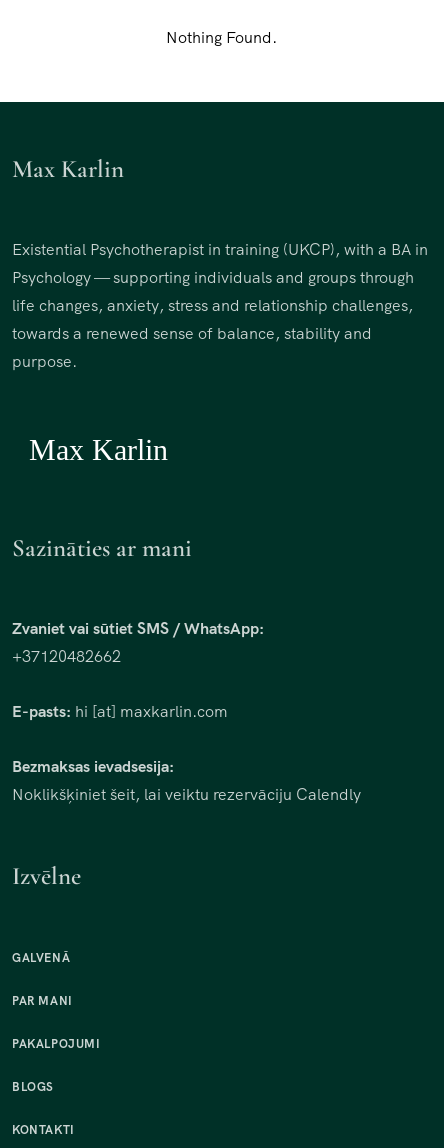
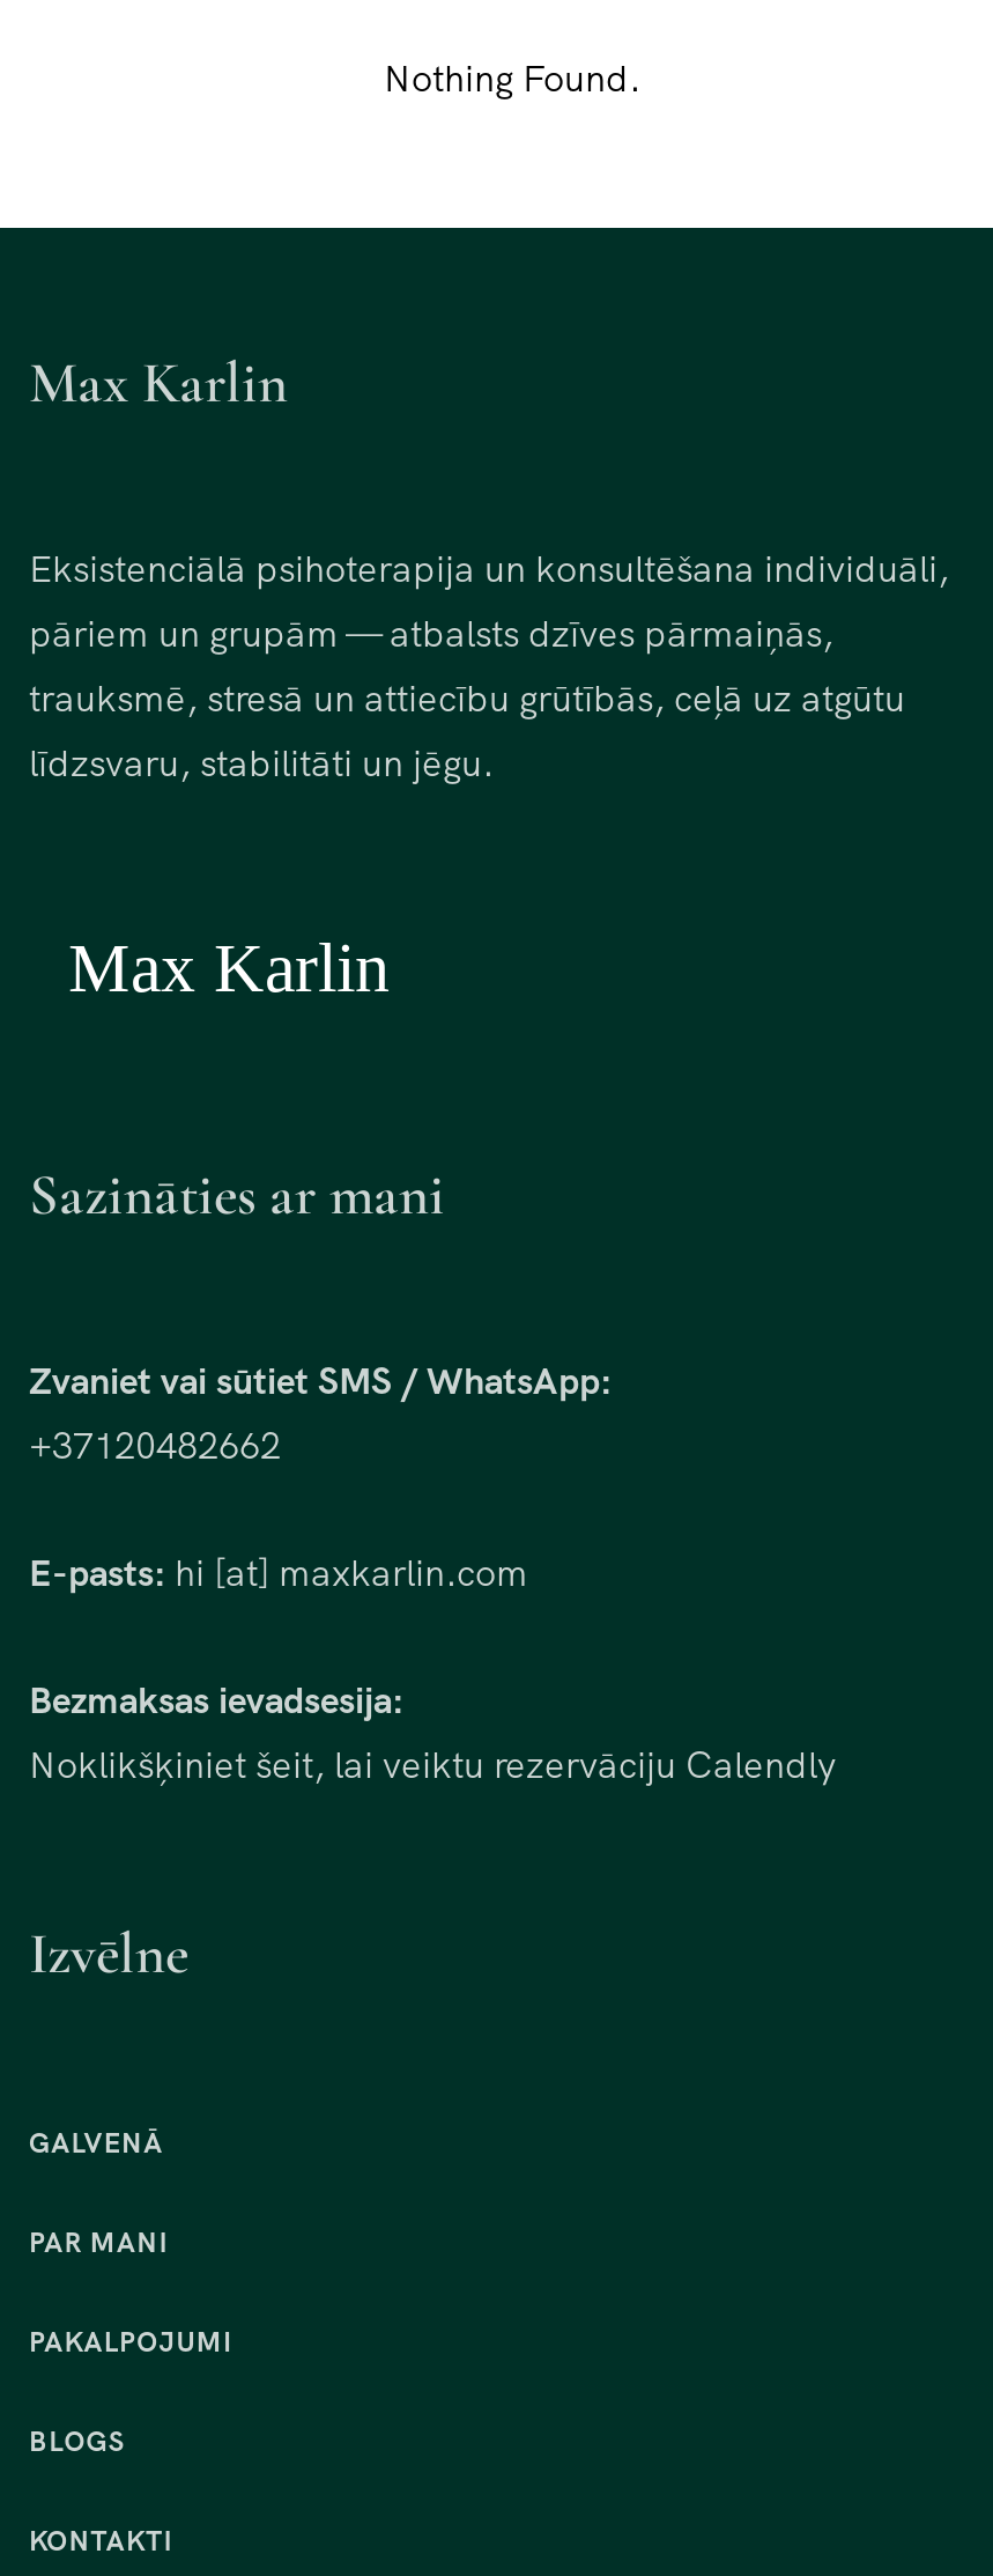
[12,239,428,372] Existential Psychotherapist in training (UKCP), with a BA in | Psychology — supporting individuals and groups through | life changes, anxiety, stress and relationship challenges, | towards a renewed sense of balance, stability and | purpose. -> [29,544,949,787] Eksistenciālā psihoterapija un konsultēšana individuāli, | pāriem un grupām — atbalsts dzīves pārmaiņās, | trauksmē, stresā un attiecību grūtībās, ceļā uz atgūtu | līdzsvaru, stabilitāti un jēgu.

